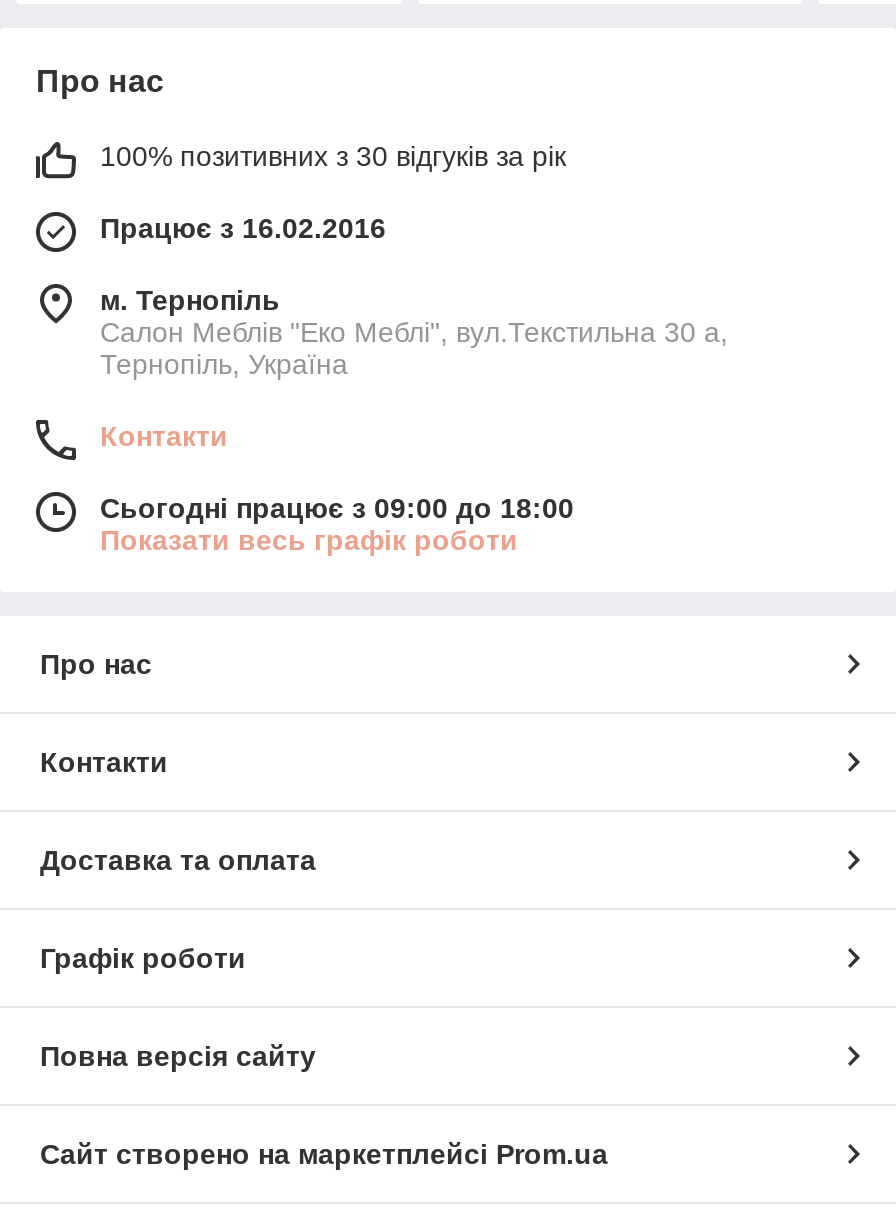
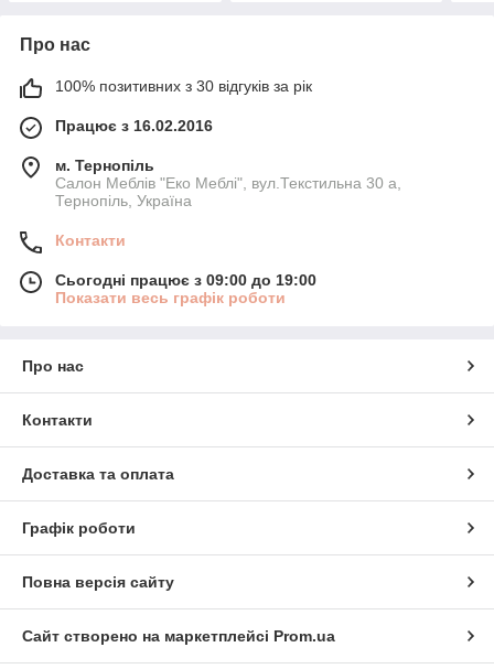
[100,493,574,525] Сьогодні працює з 09:00 до 18:00 -> [55,272,316,289] Сьогодні працює з 09:00 до 19:00

